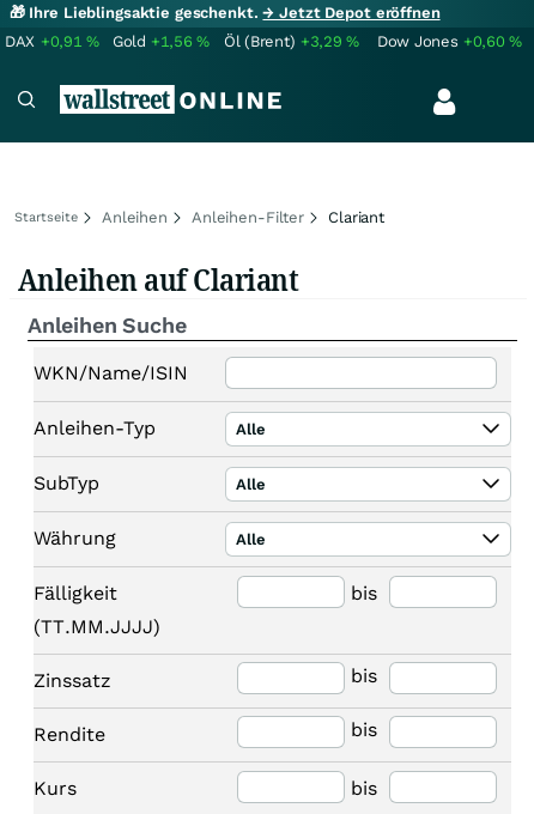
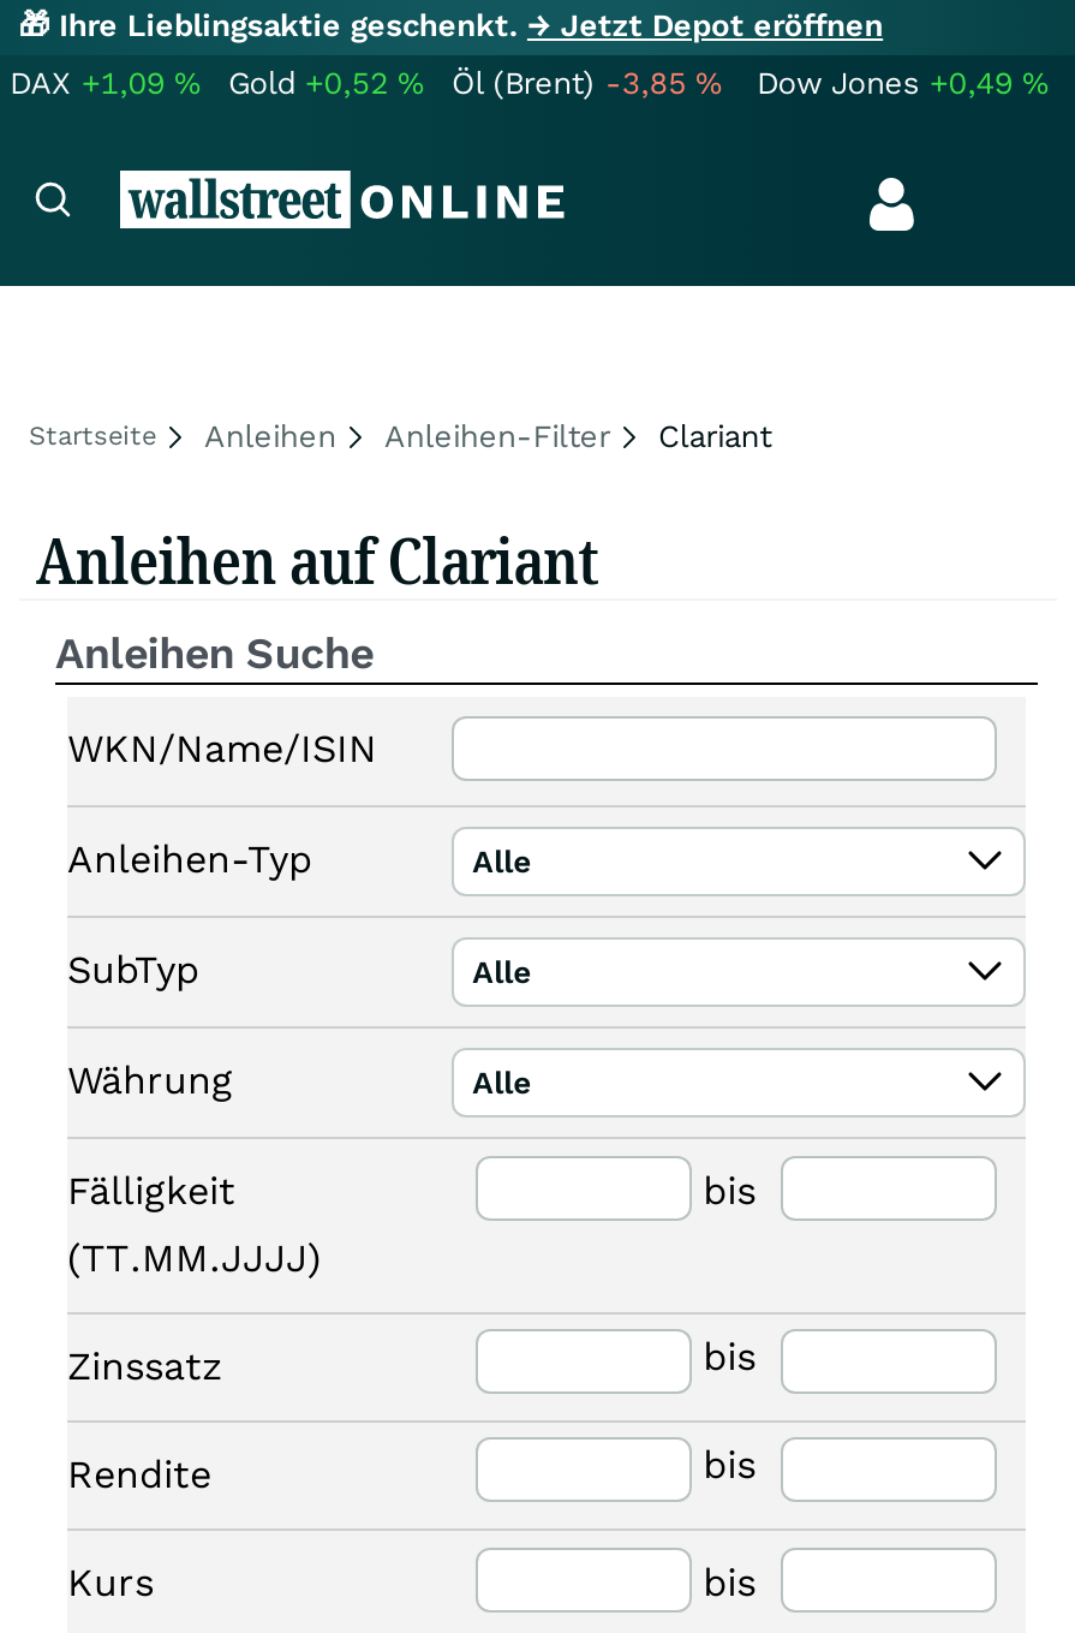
[5,32,100,50] DAX +0,91% -> [10,65,200,101] DAX +1,09%
[113,32,210,50] Gold +1,56% -> [228,65,423,101] Gold +0,52%
[224,32,359,50] Öl (Brent) +3,29% -> [452,65,721,101] Öl (Brent) -3,85%
[377,32,522,50] Dow Jones +0,60% -> [757,65,1048,101] Dow Jones +0,49%

